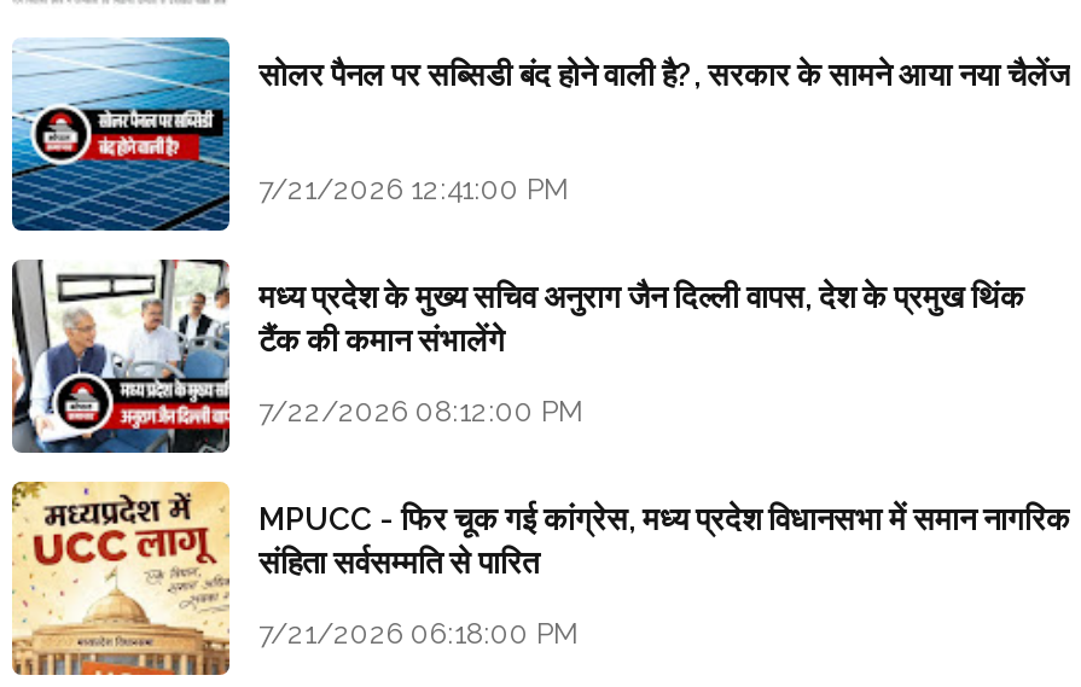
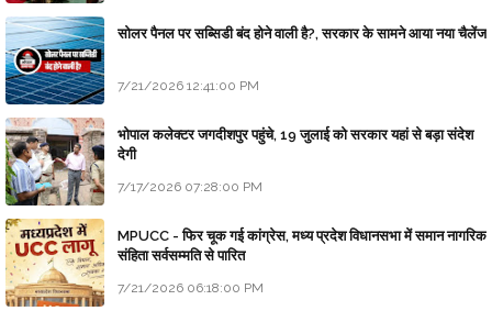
[10,258,1024,454] [image] | मध्य प्रदेश के मुख्य सचिव अनुराग जैन दिल्ली वापस, देश के प्रमुख थिंक | टैंक की कमान संभालेंगे -> [4,118,473,207] [image] | भोपाल कलेक्टर जगदीशपुर पहुंचे, 19 जुलाई को सरकार यहां से बड़ा संदेश | देगी
[258,394,585,427] 7/22/2026 08:12:00 PM -> [118,179,262,195] 7/17/2026 07:28:00 PM

